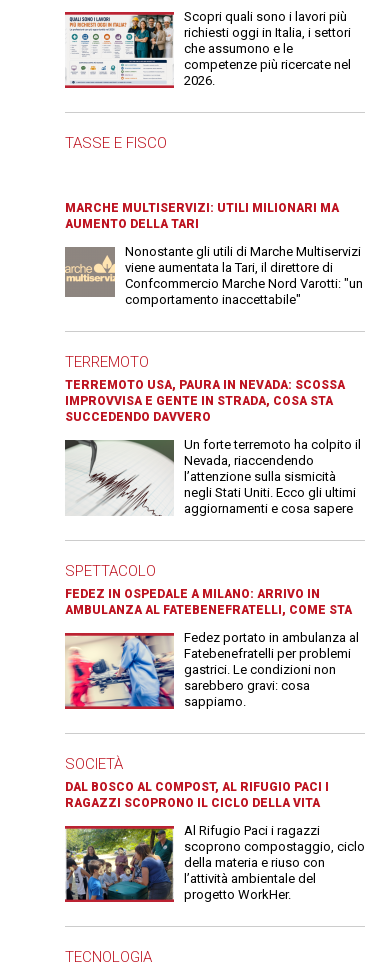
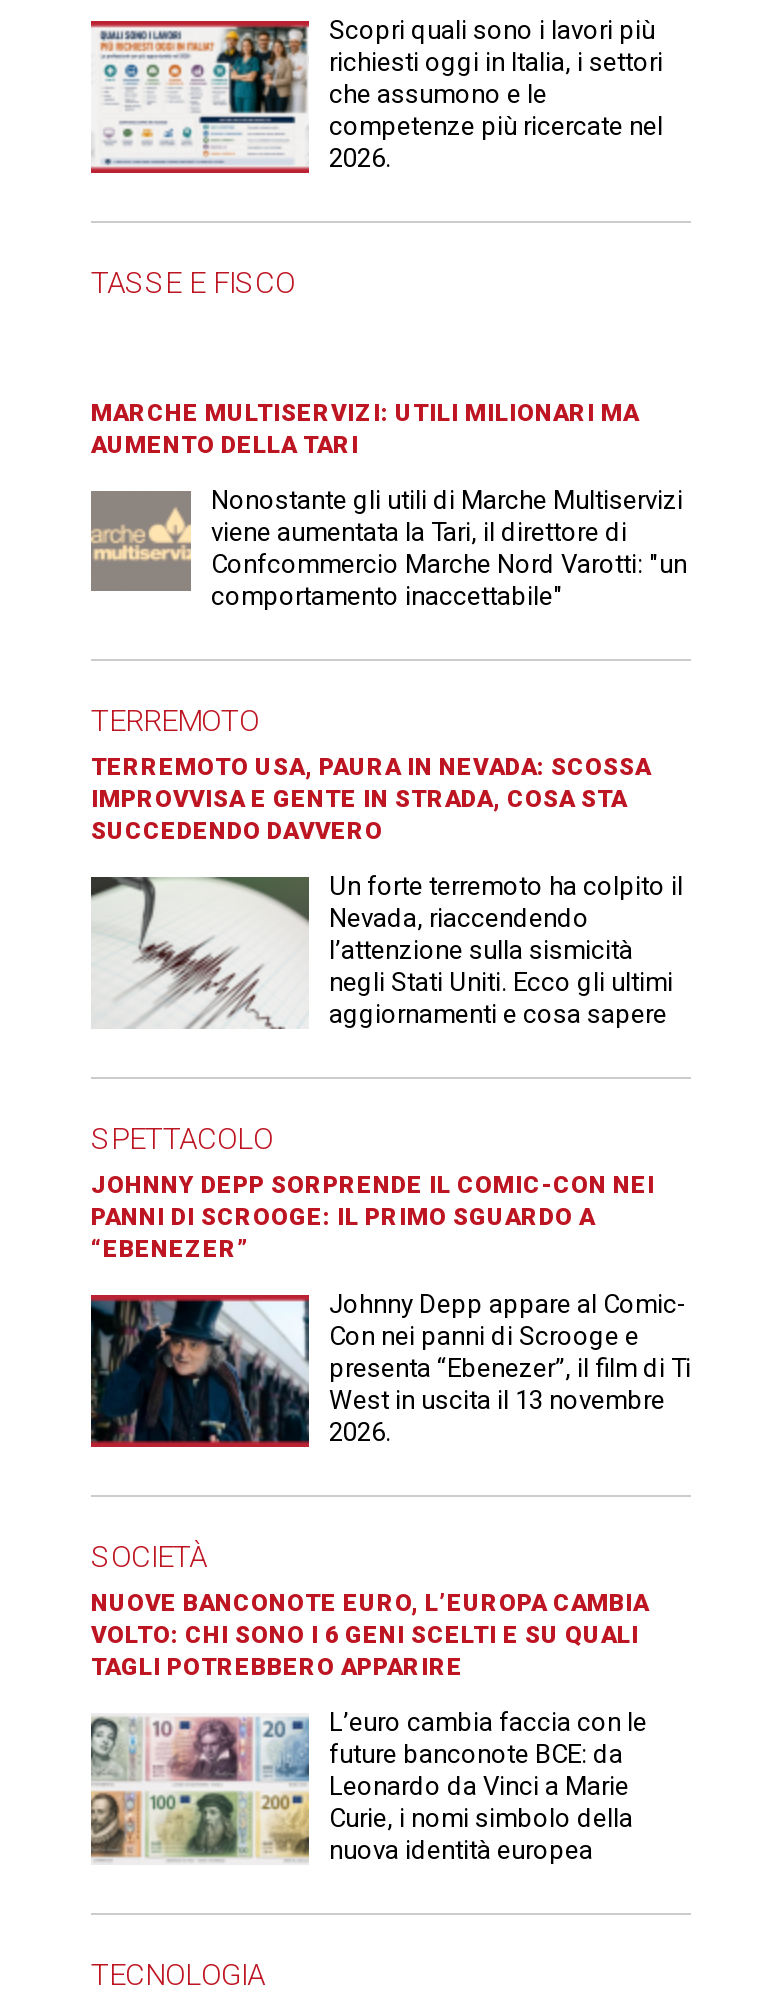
[65,587,352,617] FEDEZ IN OSPEDALE A MILANO: ARRIVO IN | AMBULANZA AL FATEBENEFRATELLI, COME STA -> [91,1172,655,1264] JOHNNY DEPP SORPRENDE IL COMIC-CON NEI | PANNI DI SCROOGE: IL PRIMO SGUARDO A | “EBENEZER”
[65,630,359,709] [image] | Fedez portato in ambulanza al | Fatebenefratelli per problemi | gastrici. Le condizioni non | sarebbero gravi: cosa | sappiamo. -> [89,1290,691,1448] [image] | Johnny Depp appare al Comic- | Con nei panni di Scrooge e | presenta “Ebenezer”, il film di Ti | West in uscita il 13 novembre | 2026.
[65,780,329,810] DAL BOSCO AL COMPOST, AL RIFUGIO PACI I | RAGAZZI SCOPRONO IL CICLO DELLA VITA -> [91,1590,649,1682] NUOVE BANCONOTE EURO, L’EUROPA CAMBIA | VOLTO: CHI SONO I 6 GENI SCELTI E SU QUALI | TAGLI POTREBBERO APPARIRE
[65,823,365,903] [image] | Al Rifugio Paci i ragazzi | scoprono compostaggio, ciclo | della materia e riuso con | l’attività ambientale del | progetto WorkHer. -> [91,1708,647,1866] [image] | L’euro cambia faccia con le | future banconote BCE: da | Leonardo da Vinci a Marie | Curie, i nomi simbolo della | nuova identità europea

